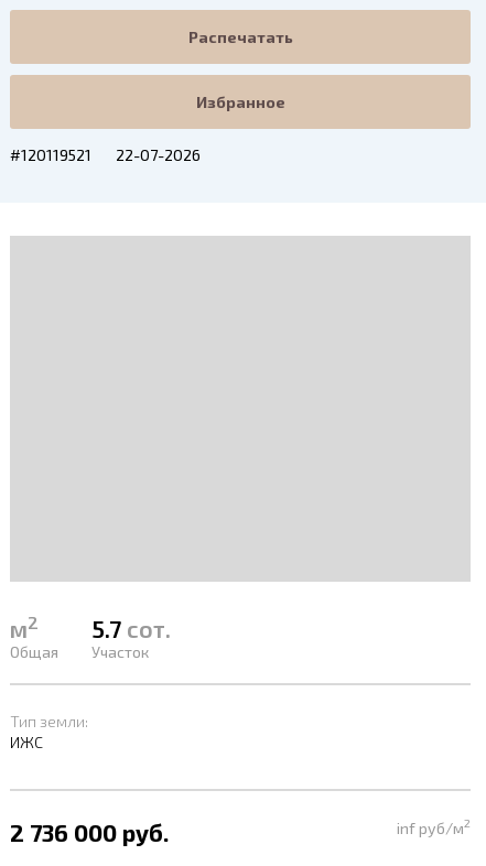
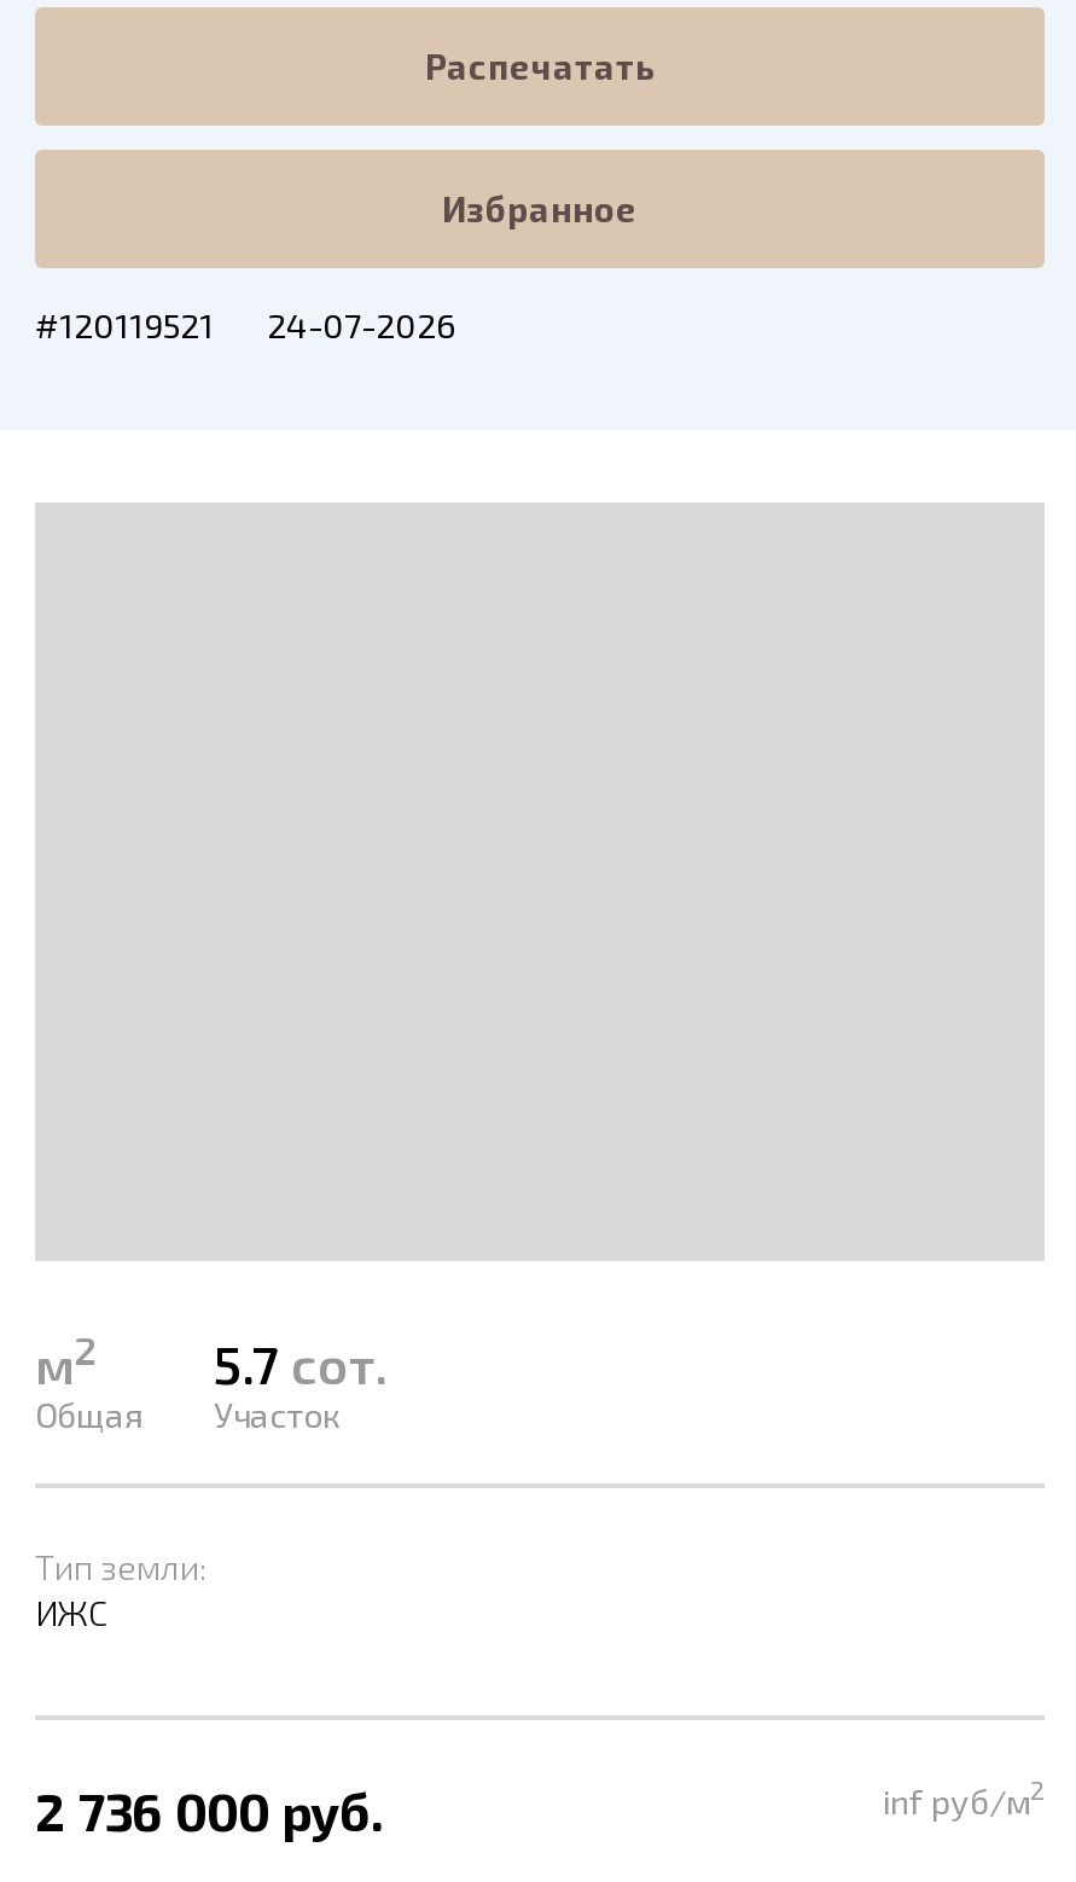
[10,145,201,164] #120119521 22-07-2026 -> [35,304,455,345] #120119521 24-07-2026

